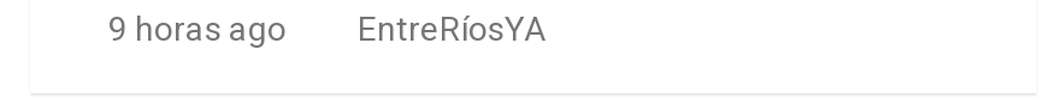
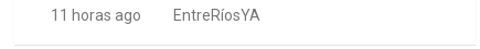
[108,10,548,48] 9 horas ago EntreRíosYA -> [50,7,260,24] 11 horas ago EntreRíosYA

